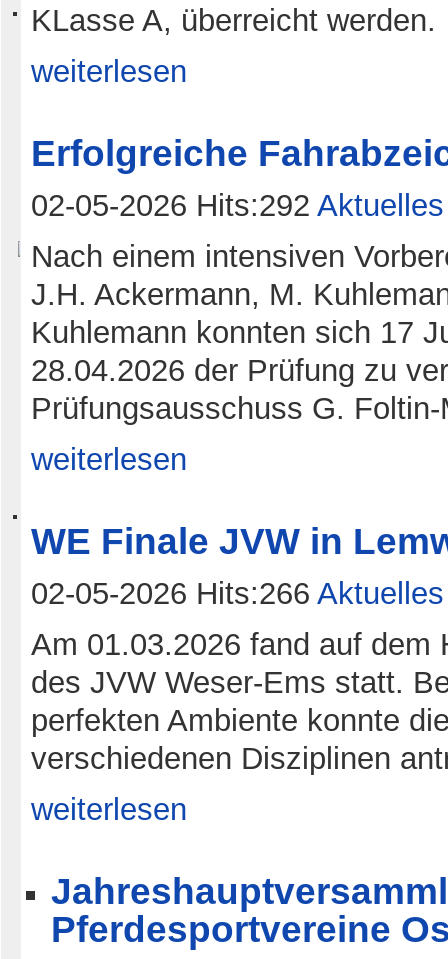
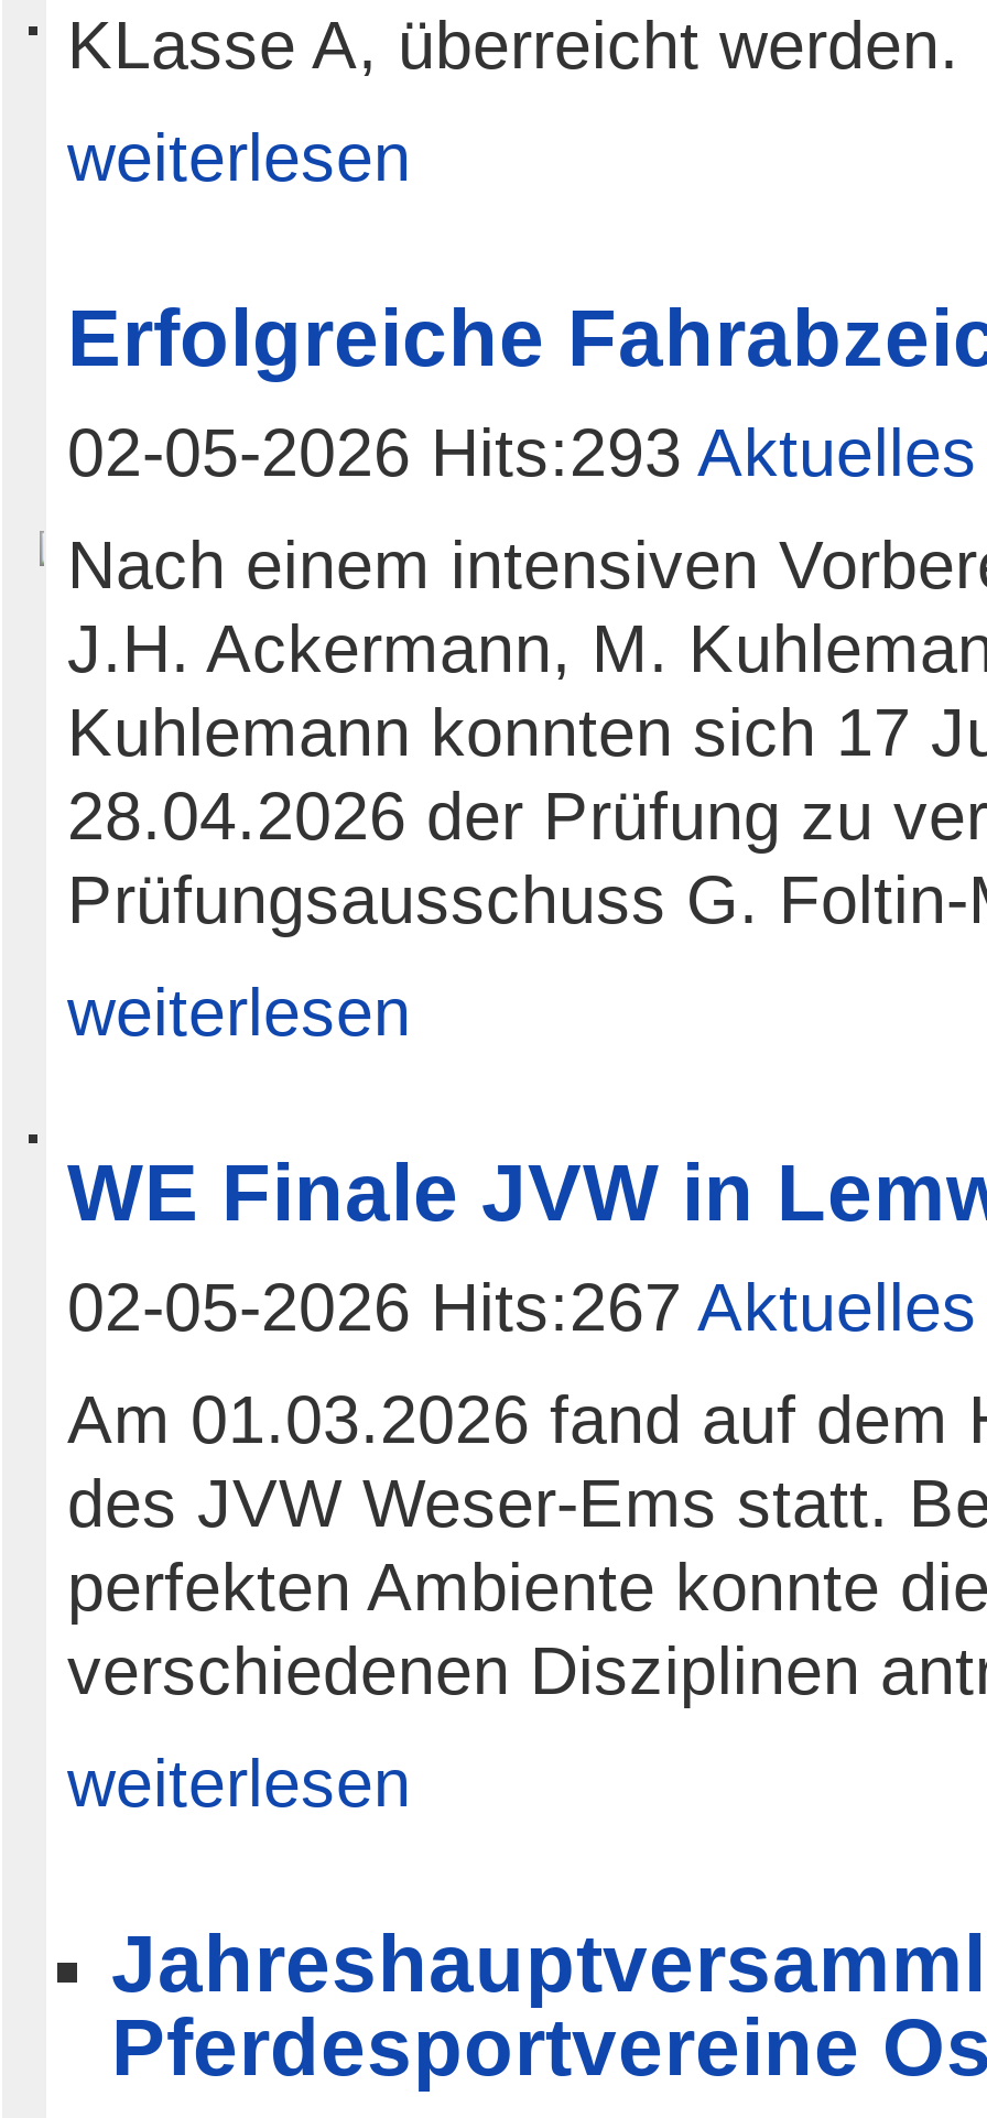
[30,188,443,222] 02-05-2026 Hits:292 Aktuelles -> [67,414,977,489] 02-05-2026 Hits:293 Aktuelles
[30,576,443,610] 02-05-2026 Hits:266 Aktuelles -> [67,1269,977,1344] 02-05-2026 Hits:267 Aktuelles

